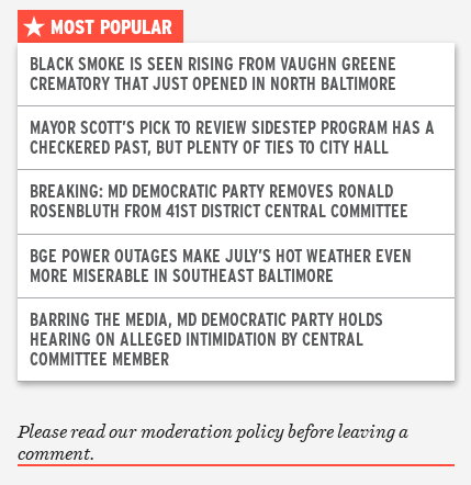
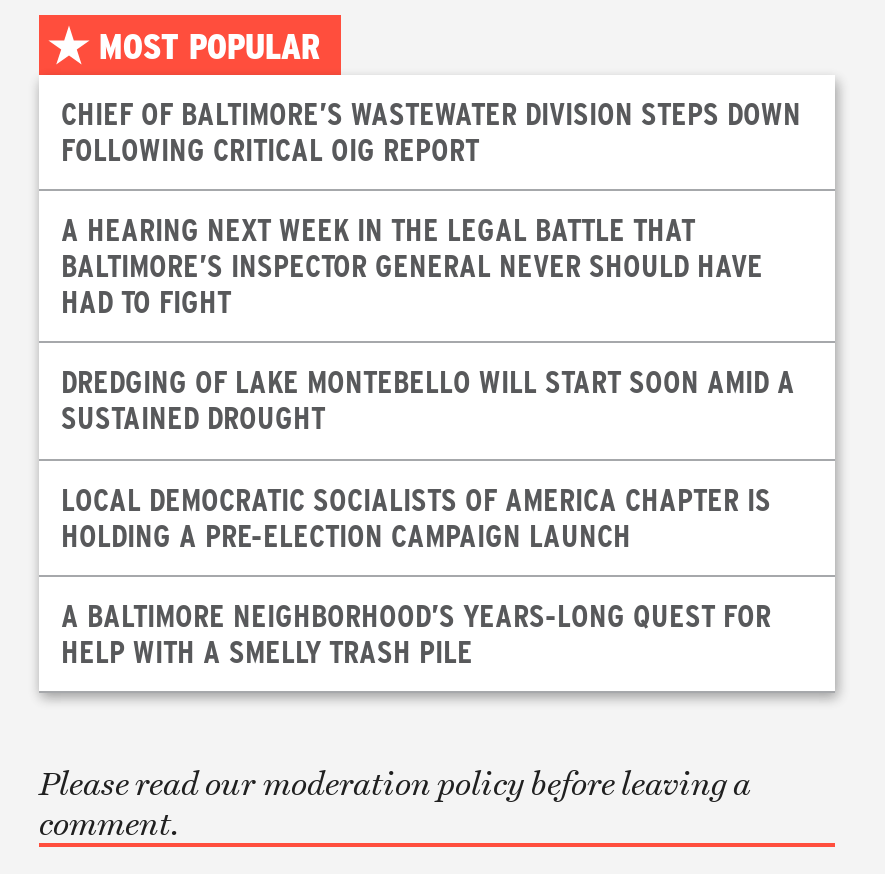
[30,52,396,95] BLACK SMOKE IS SEEN RISING FROM VAUGHN GREENE | CREMATORY THAT JUST OPENED IN NORTH BALTIMORE -> [61,91,801,169] CHIEF OF BALTIMORE’S WASTEWATER DIVISION STEPS DOWN | FOLLOWING CRITICAL OIG REPORT
[30,116,435,158] MAYOR SCOTT’S PICK TO REVIEW SIDESTEP PROGRAM HAS A | CHECKERED PAST, BUT PLENTY OF TIES TO CITY HALL -> [61,208,763,322] A HEARING NEXT WEEK IN THE LEGAL BATTLE THAT | BALTIMORE’S INSPECTOR GENERAL NEVER SHOULD HAVE | HAD TO FIGHT
[30,179,408,222] BREAKING: MD DEMOCRATIC PARTY REMOVES RONALD | ROSENBLUTH FROM 41ST DISTRICT CENTRAL COMMITTEE -> [61,360,795,438] DREDGING OF LAKE MONTEBELLO WILL START SOON AMID A | SUSTAINED DROUGHT
[30,243,412,286] BGE POWER OUTAGES MAKE JULY’S HOT WEATHER EVEN | MORE MISERABLE IN SOUTHEAST BALTIMORE -> [61,476,771,554] LOCAL DEMOCRATIC SOCIALISTS OF AMERICA CHAPTER IS | HOLDING A PRE-ELECTION CAMPAIGN LAUNCH
[30,307,383,369] BARRING THE MEDIA, MD DEMOCRATIC PARTY HOLDS | HEARING ON ALLEGED INTIMIDATION BY CENTRAL | COMMITTEE MEMBER -> [61,592,771,670] A BALTIMORE NEIGHBORHOOD’S YEARS-LONG QUEST FOR | HELP WITH A SMELLY TRASH PILE

